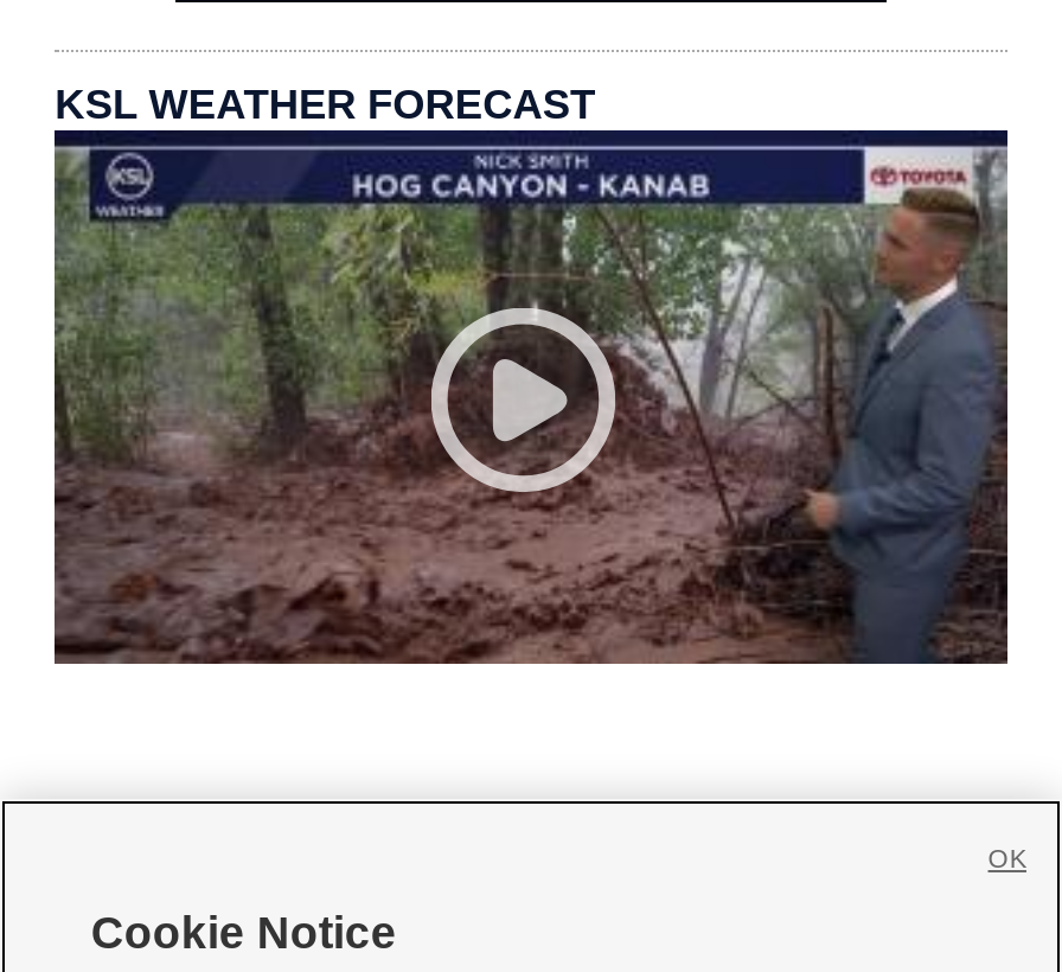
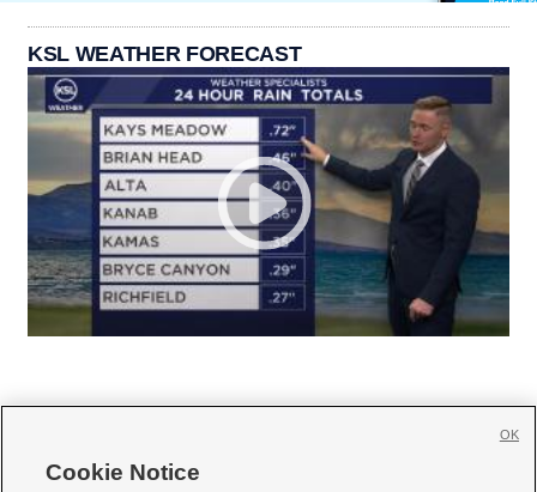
[55,135,1007,666] [image] -> [28,68,509,338] [image]

